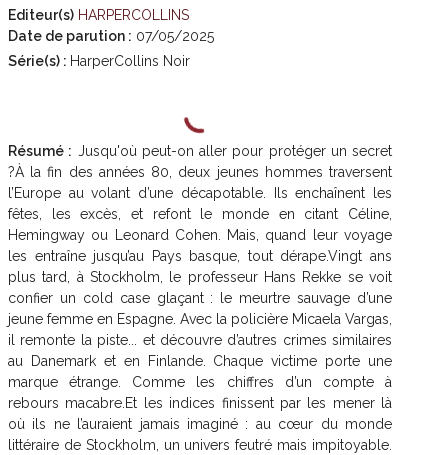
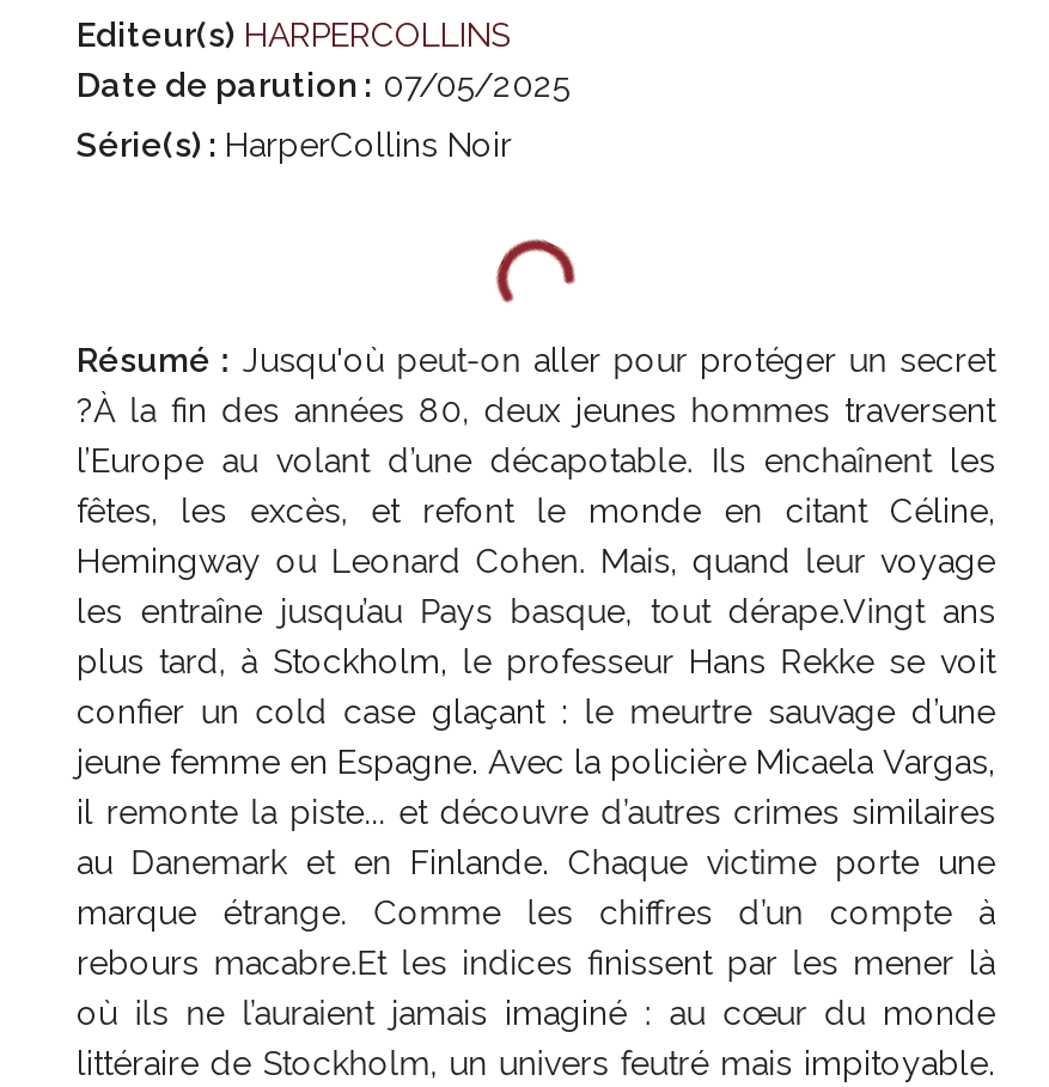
[183,100,217,135] [image] -> [493,236,579,319] [image]

